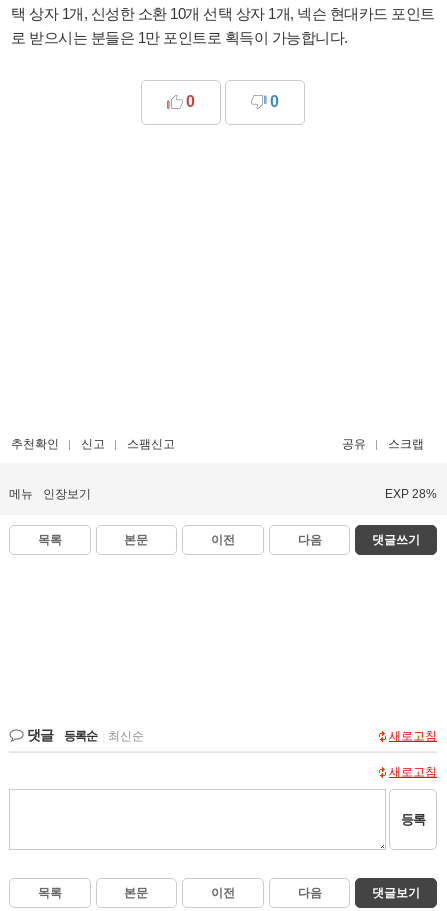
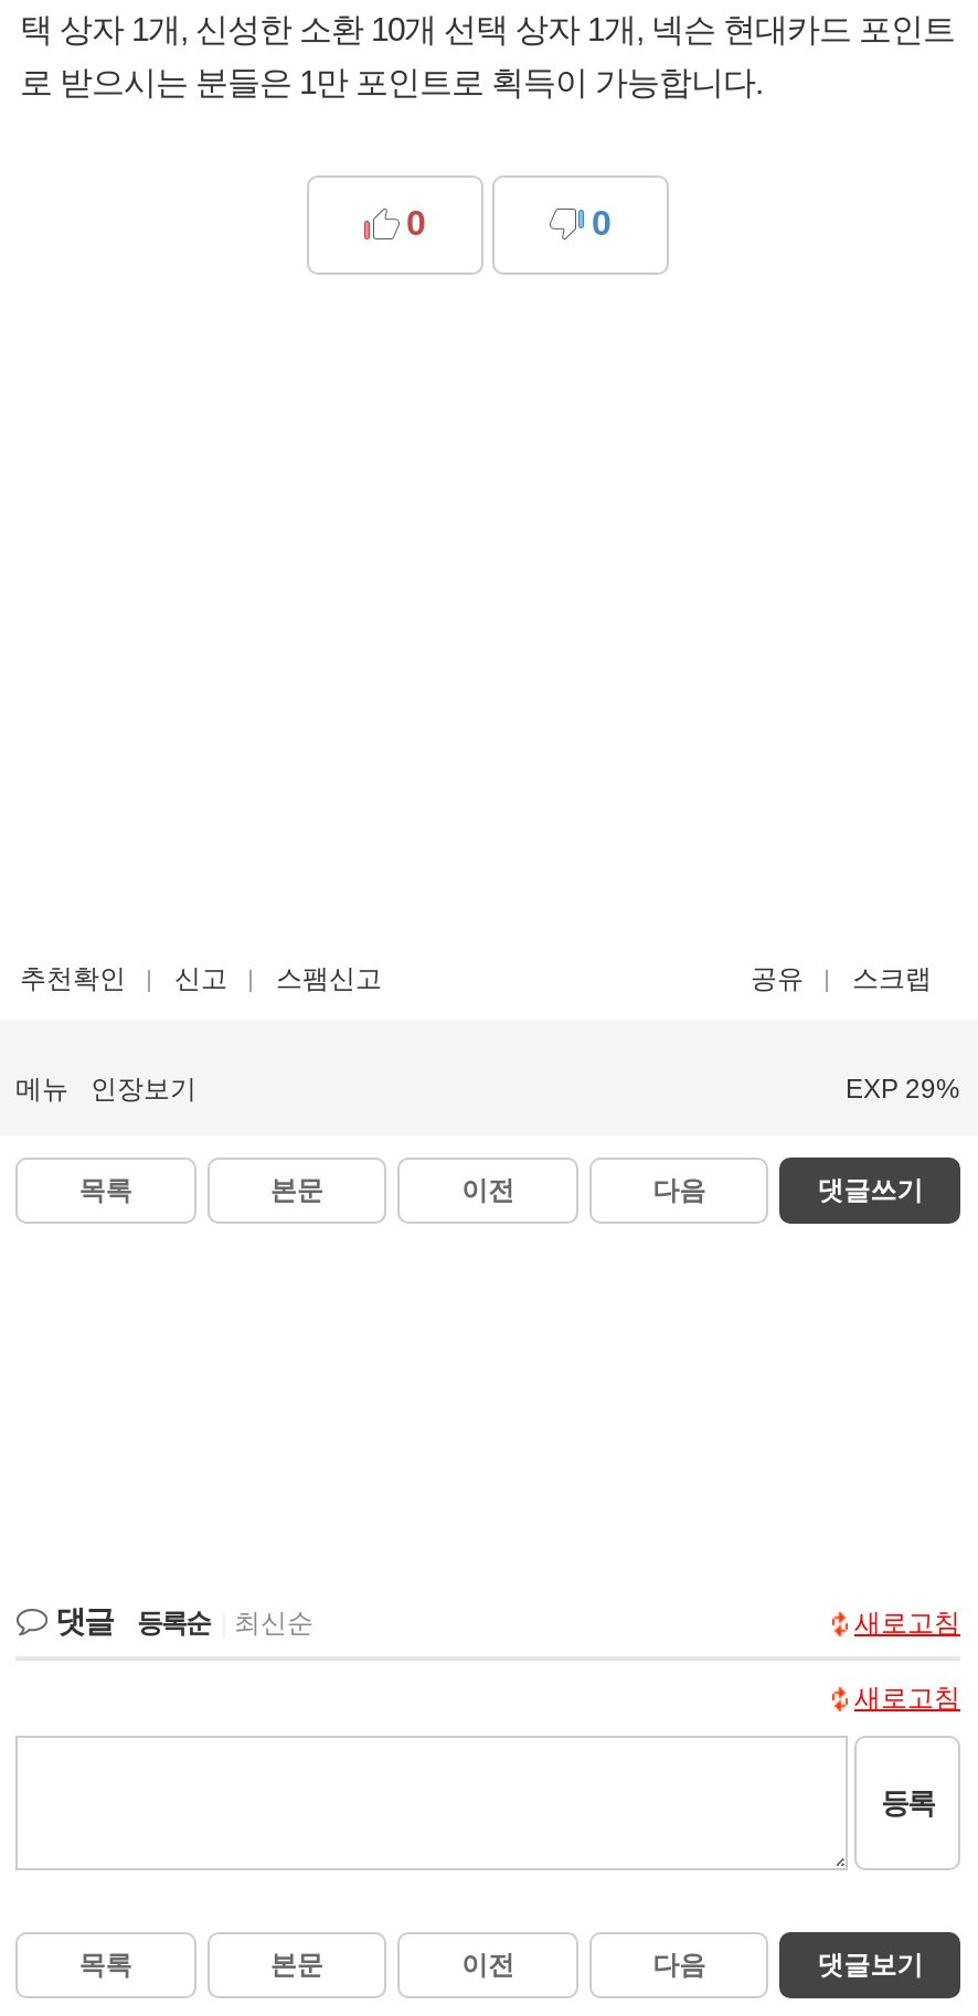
[385,487,437,501] EXP 28% -> [846,1073,960,1104] EXP 29%

